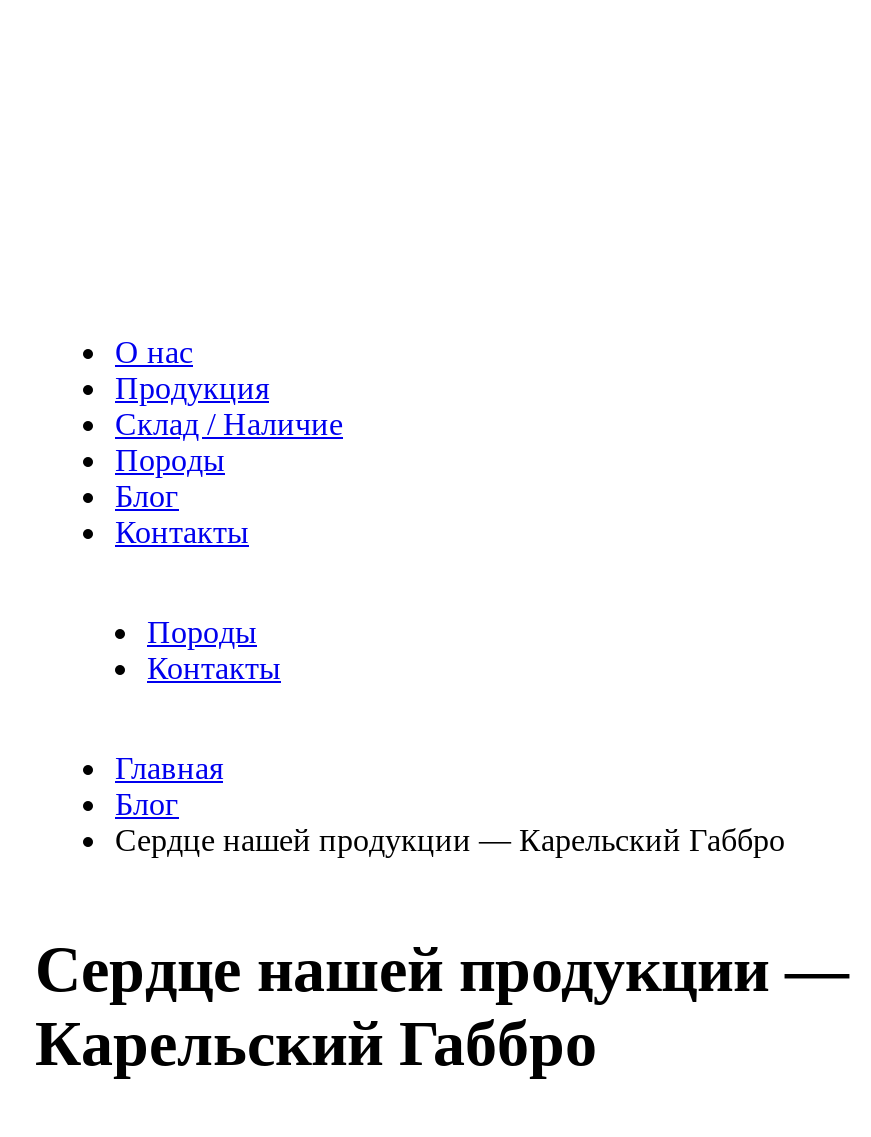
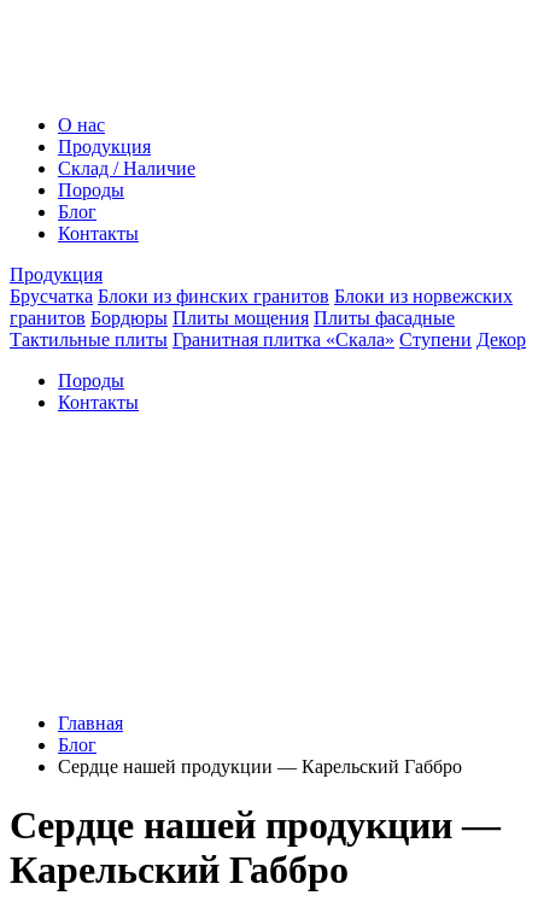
none -> [10,264,526,350] Продукция | Брусчатка Блоки из финских гранитов Блоки из норвежских | гранитов Бордюры Плиты мощения Плиты фасадные | Тактильные плиты Гранитная плитка «Скала» Ступени Декор
moved [115,751,785,857] -> [58,713,462,777]: Главная | Блог | Сердце нашей продукции — Карельский Габбро

